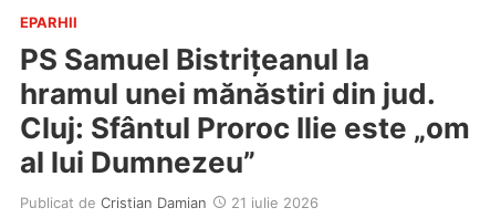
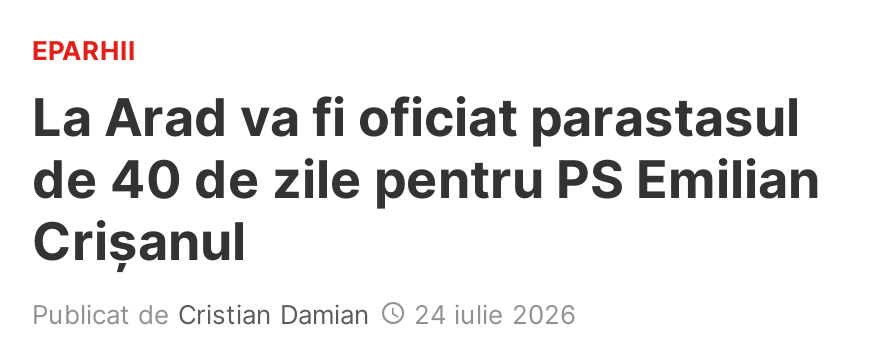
[20,42,470,179] PS Samuel Bistrițeanul la | hramul unei mănăstiri din jud. | Cluj: Sfântul Proroc Ilie este „om | al lui Dumnezeu” -> [32,86,820,272] La Arad va fi oficiat parastasul | de 40 de zile pentru PS Emilian | Crișanul
[20,194,319,211] Publicat de Cristian Damian 21 iulie 2026 -> [32,298,576,330] Publicat de Cristian Damian 24 iulie 2026

